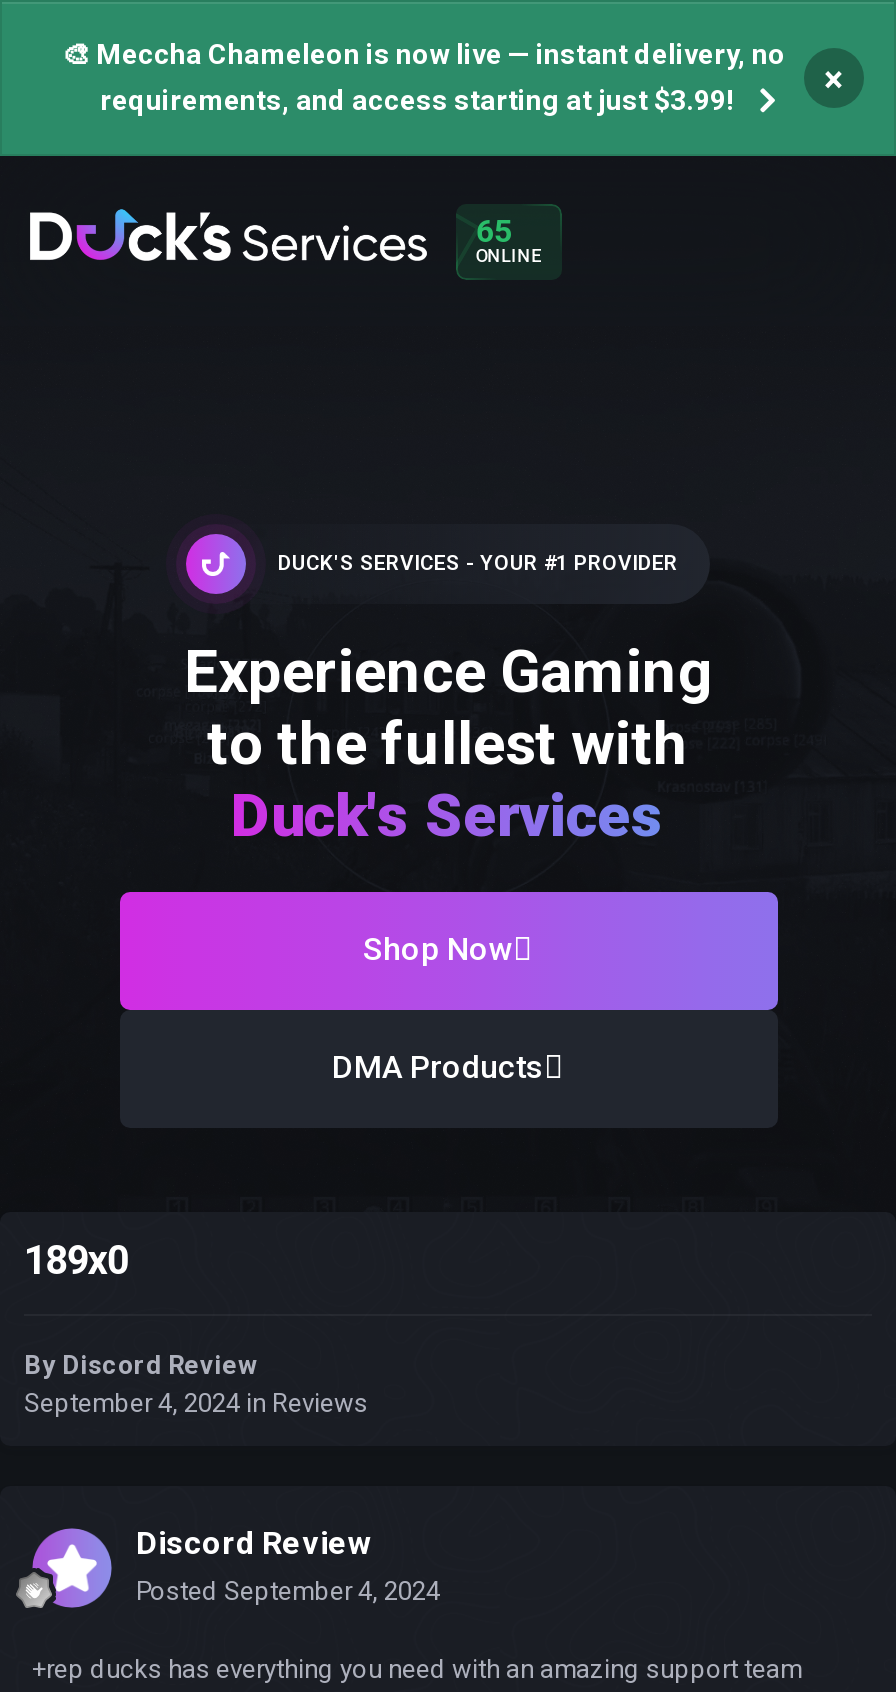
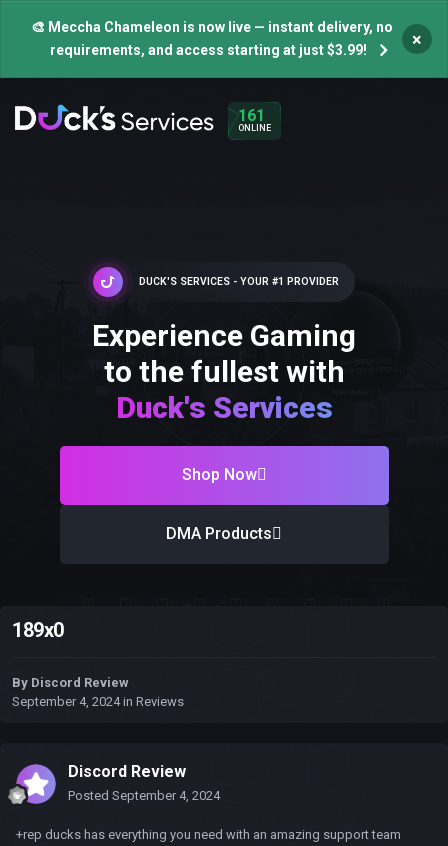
[476,212,512,250] 65 -> [238,106,265,125] 161

